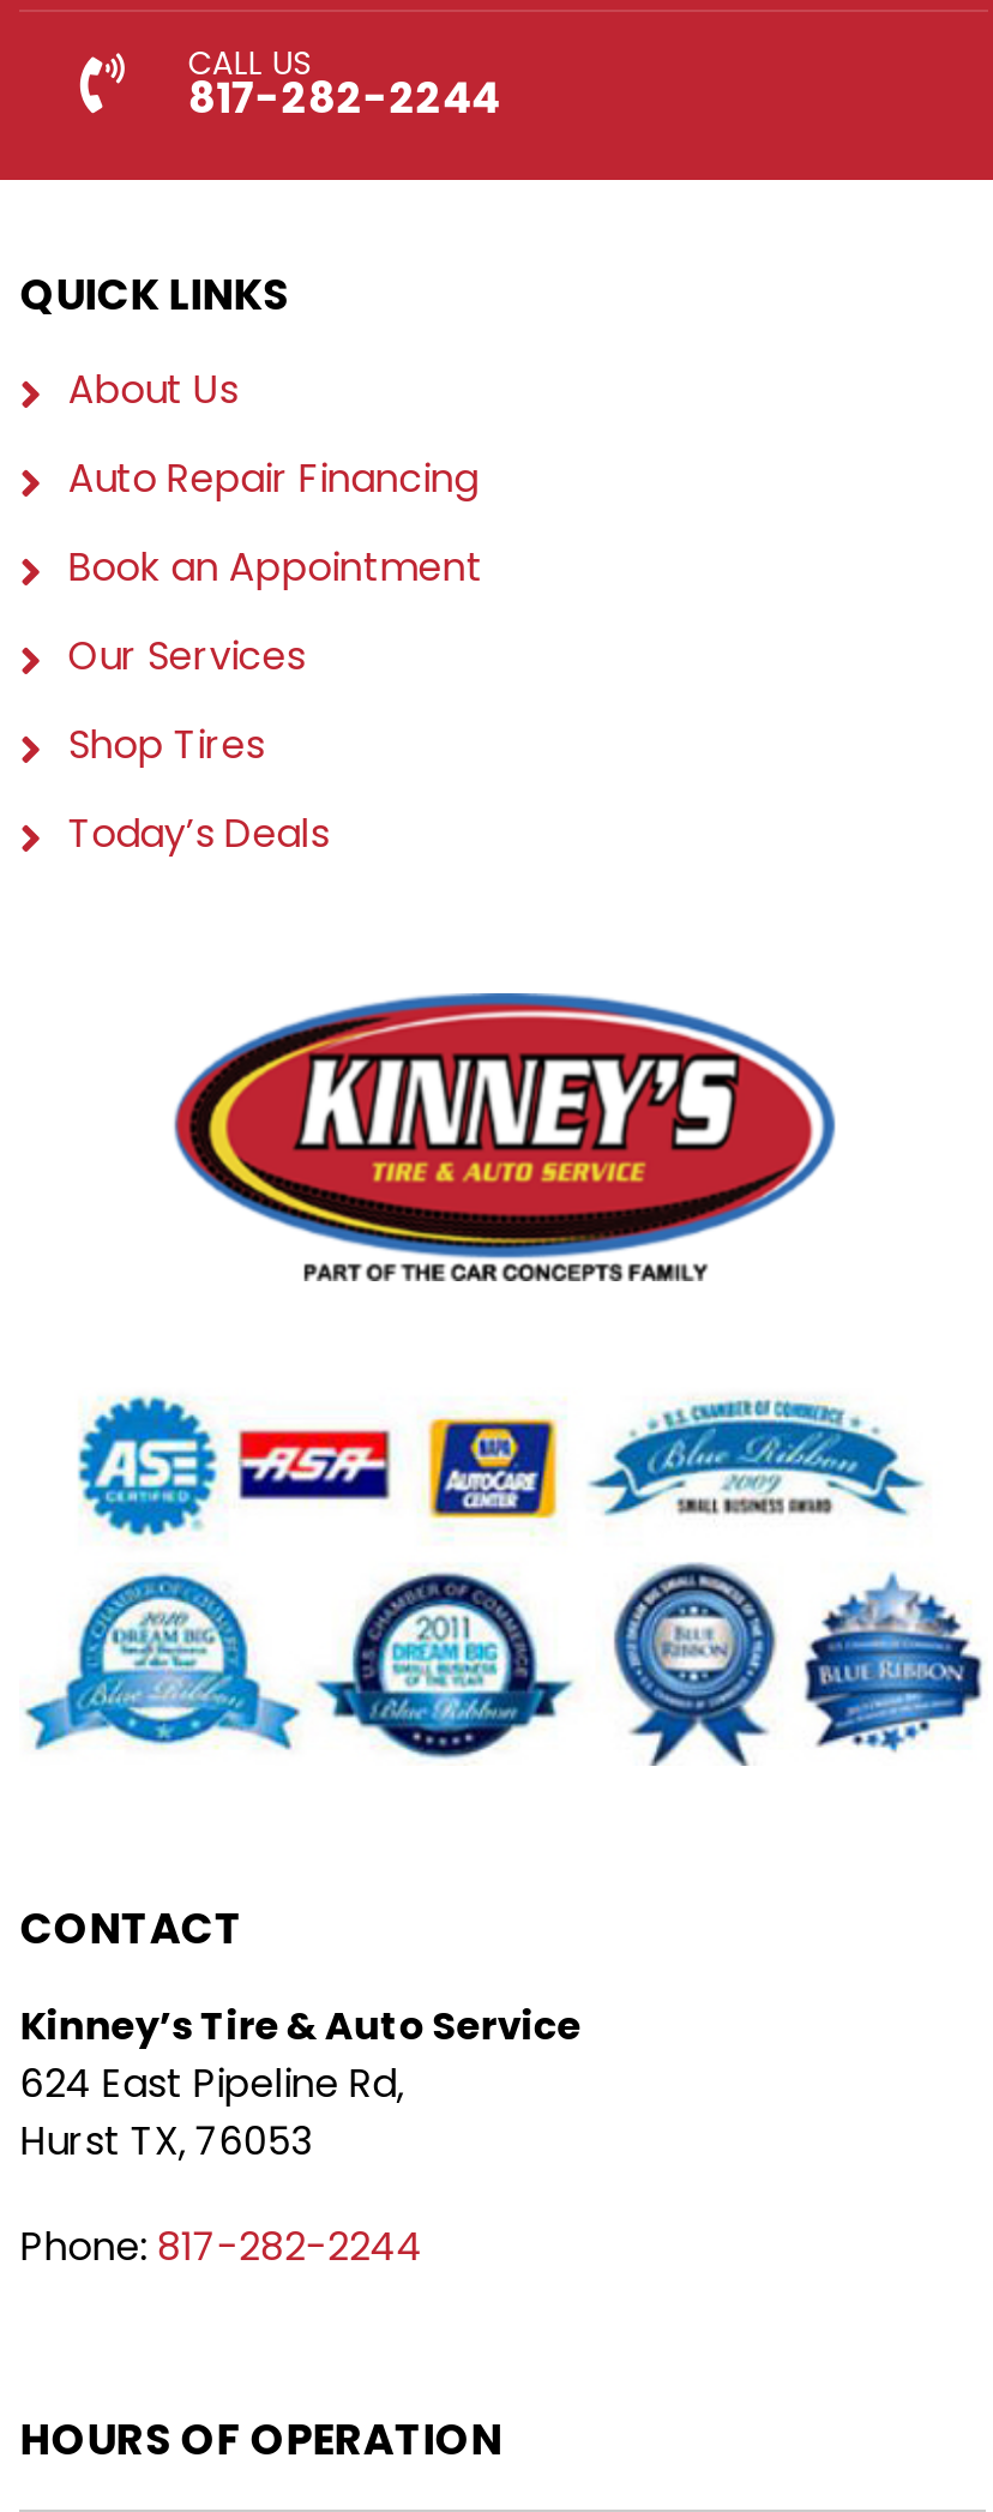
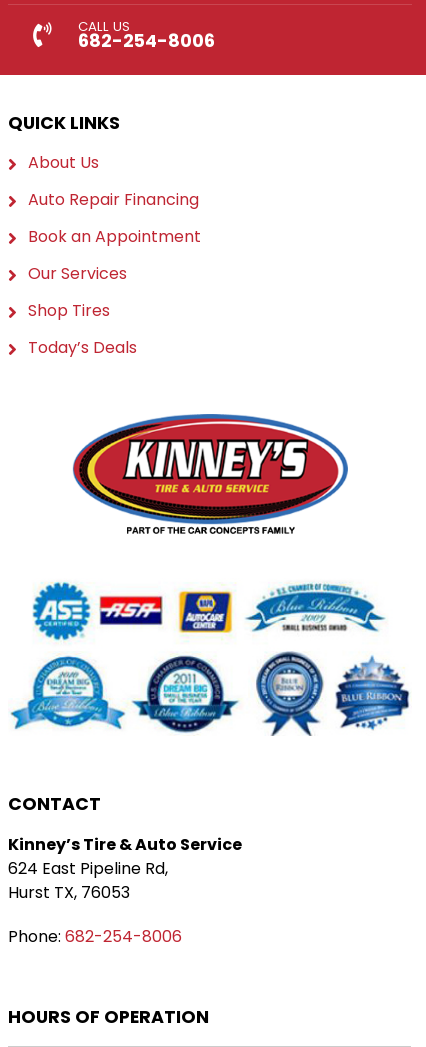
[188,69,500,127] 817-282-2244 -> [78,29,215,53] 682-254-8006
[20,2220,423,2275] Phone: 817-282-2244 -> [8,925,182,948] Phone: 682-254-8006

